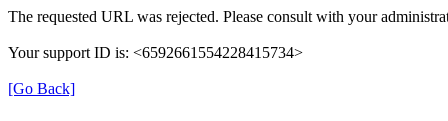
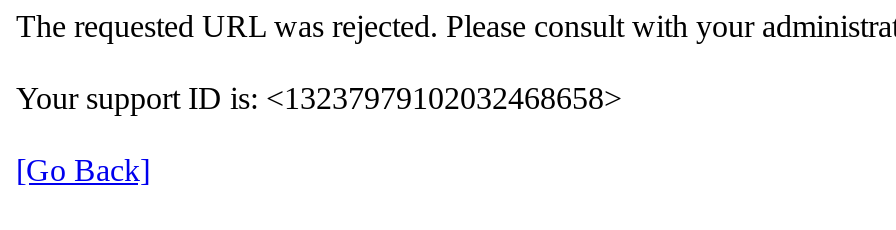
[8,44,303,61] Your support ID is: <6592661554228415734> -> [16,81,622,115] Your support ID is: <13237979102032468658>

